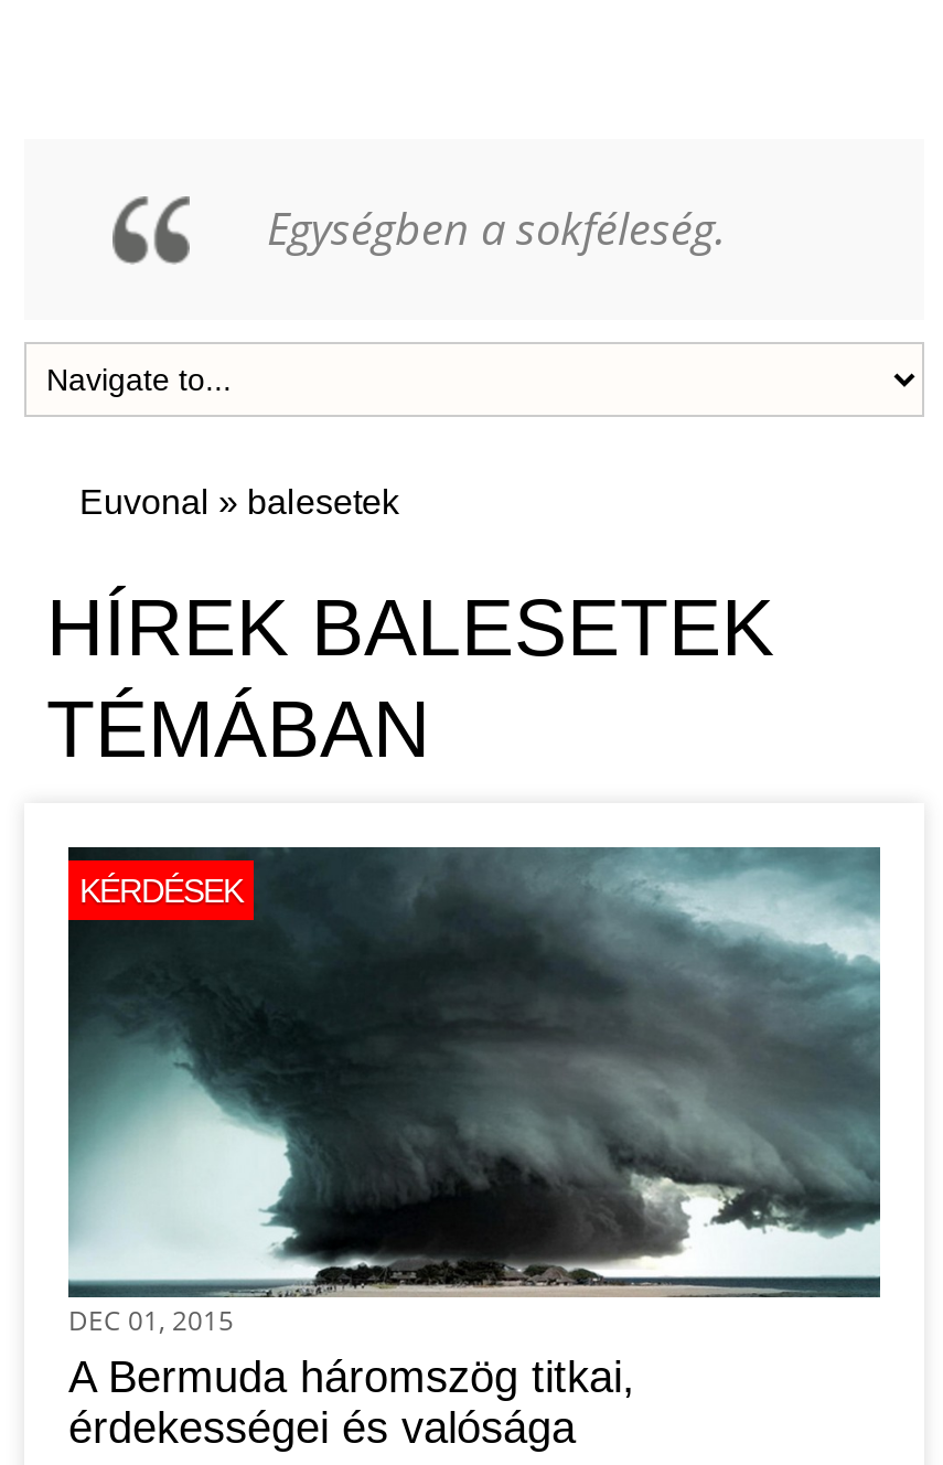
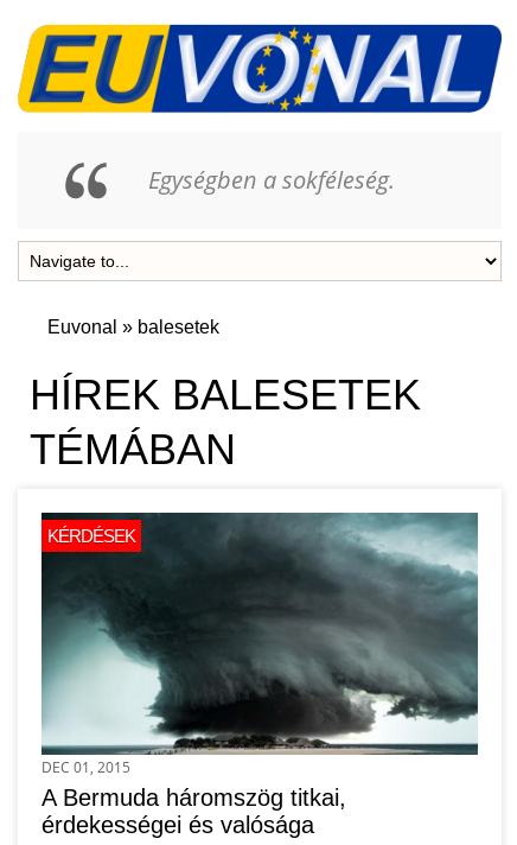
none -> [17,24,503,114] [image]

